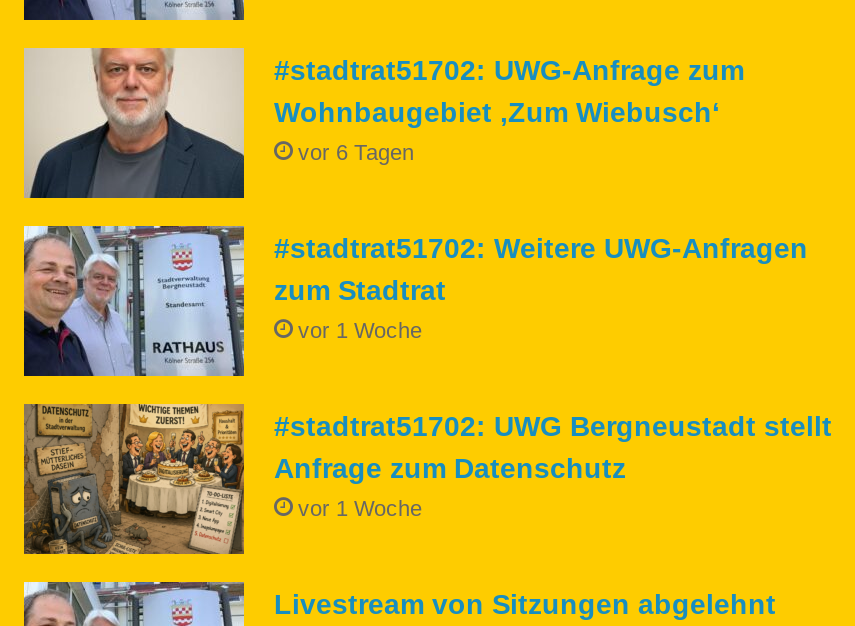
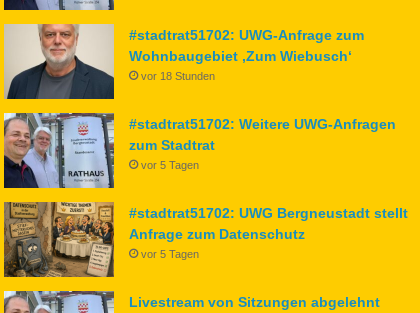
[298,141,414,165] vor 6 Tagen -> [141,70,215,82] vor 18 Stunden
[298,319,422,343] vor 1 Woche -> [141,159,199,171] vor 5 Tagen
[298,497,422,521] vor 1 Woche -> [141,248,199,260] vor 5 Tagen

